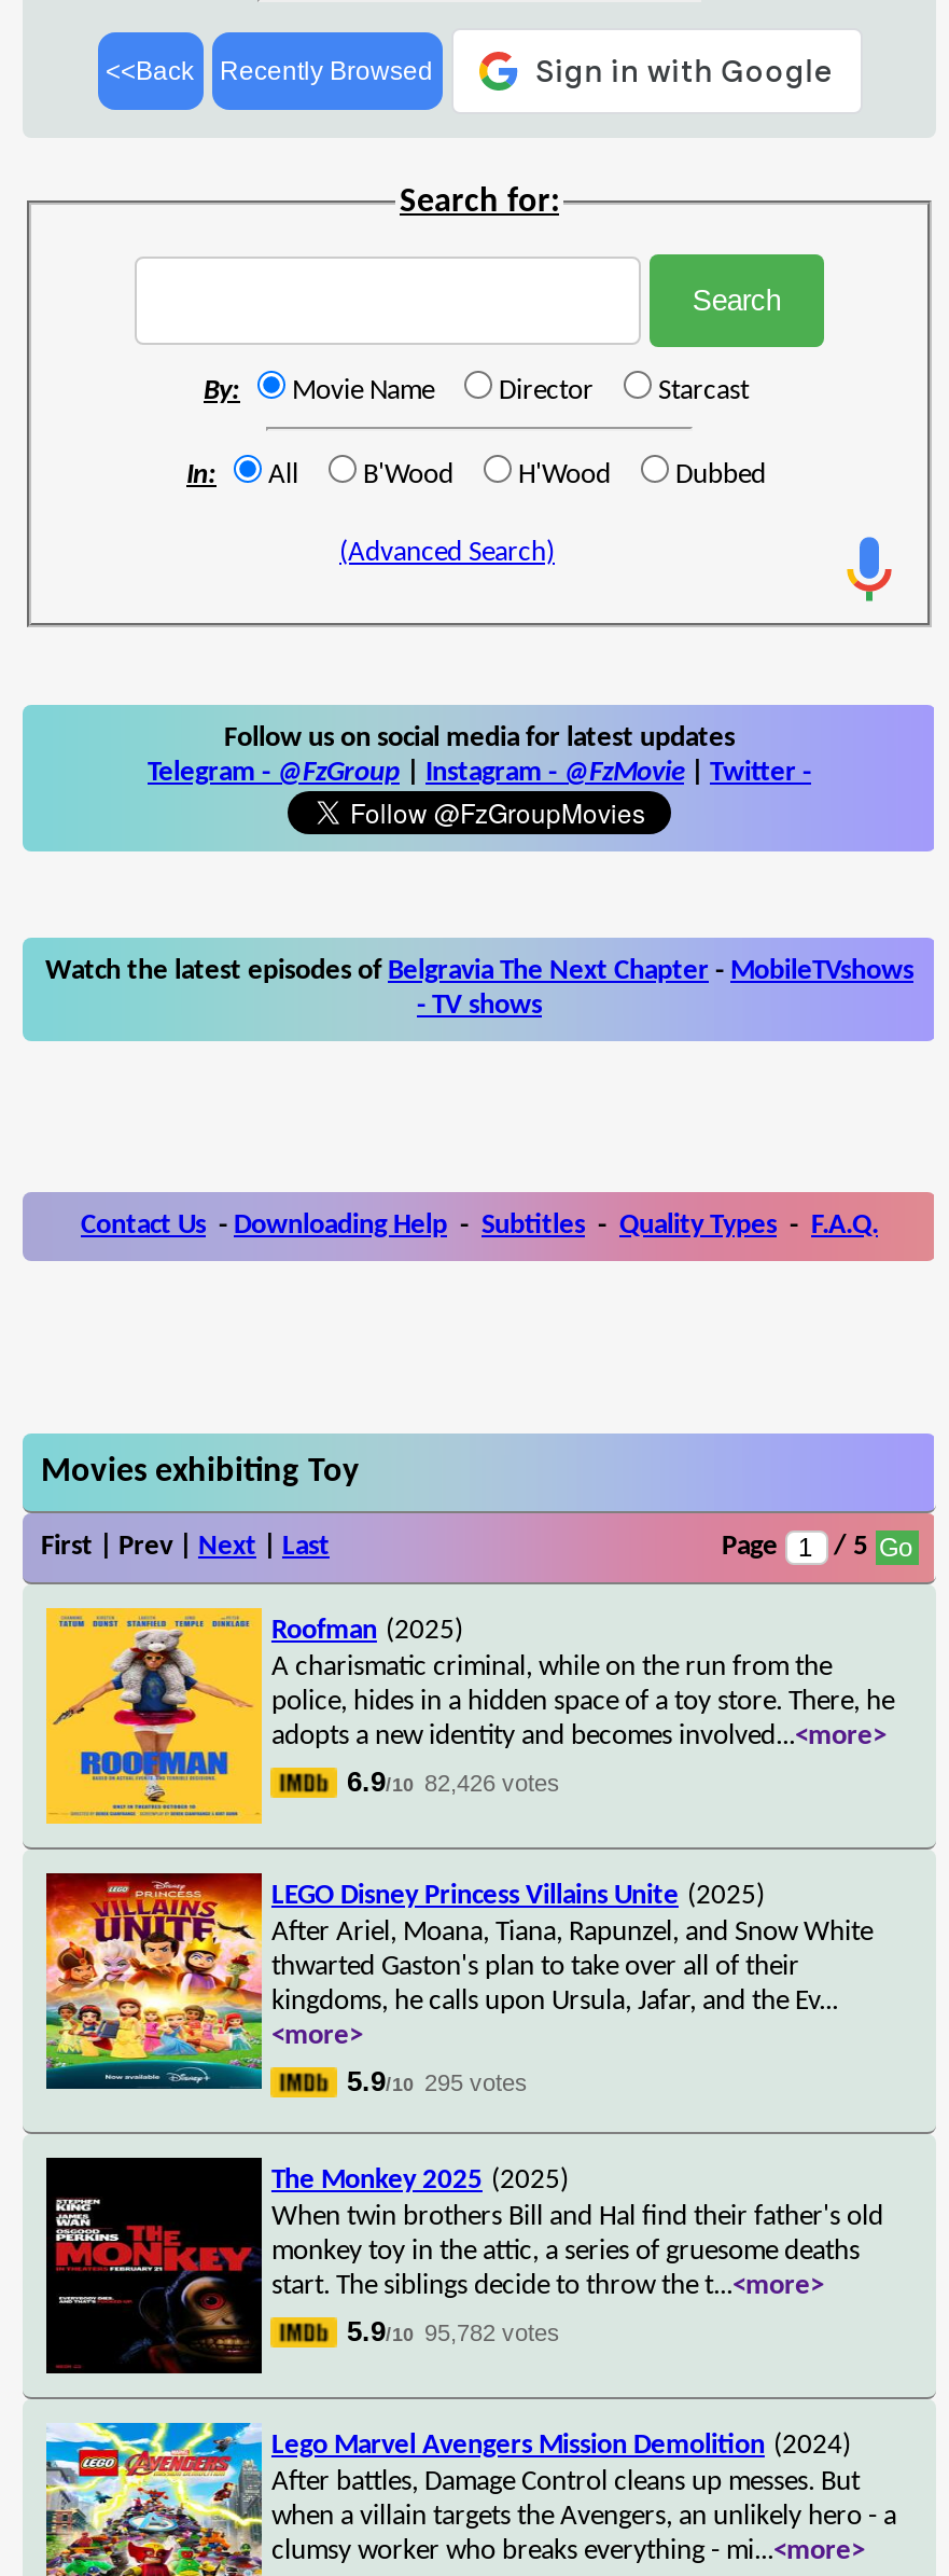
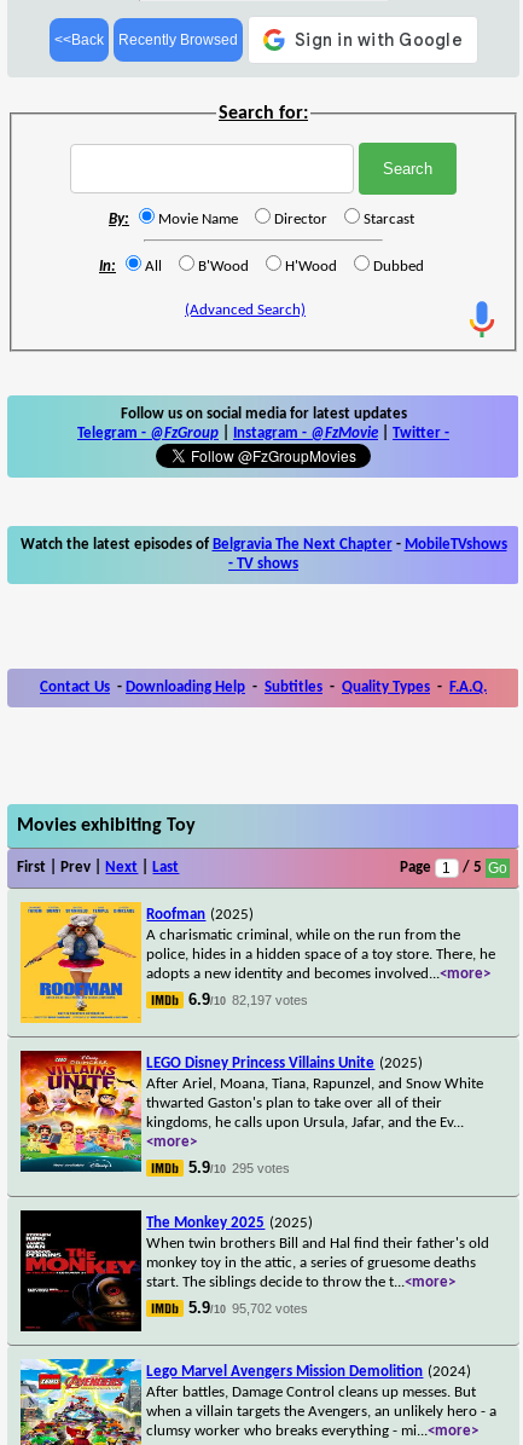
[347,1765,560,1797] 6.9/10 82,426 votes -> [189,990,309,1008] 6.9/10 82,197 votes
[347,2315,560,2347] 5.9/10 95,782 votes -> [189,1298,309,1316] 5.9/10 95,702 votes

